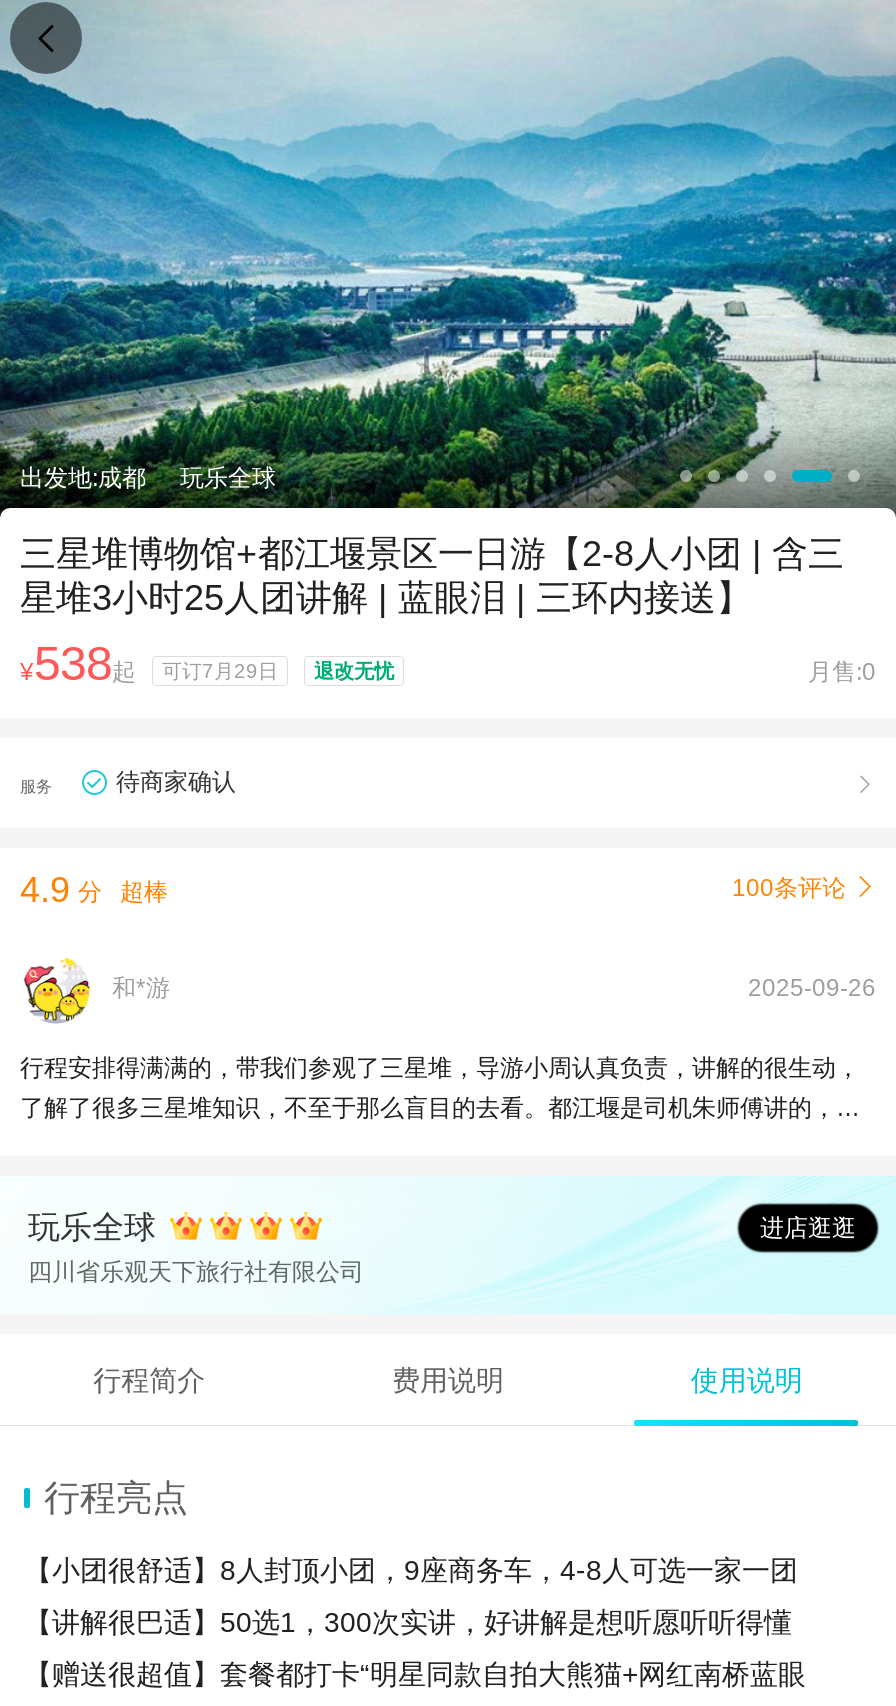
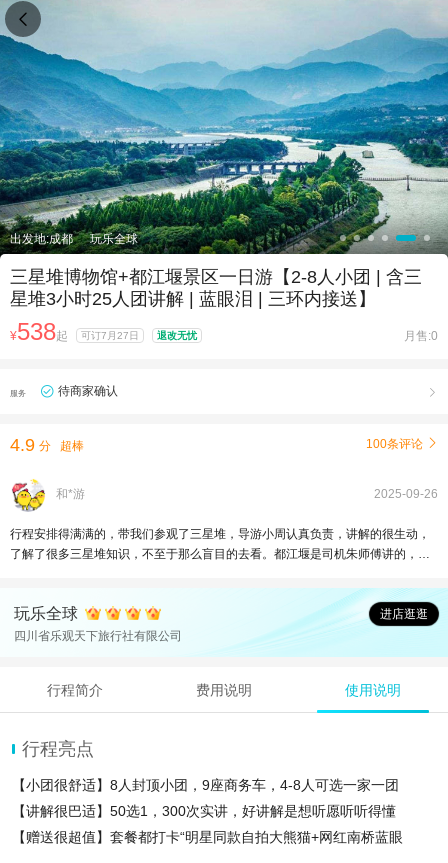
[162,660,278,682] 可订7月29日 -> [81,330,139,341] 可订7月27日

